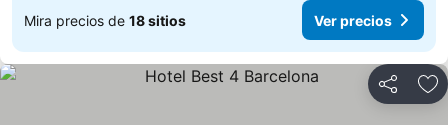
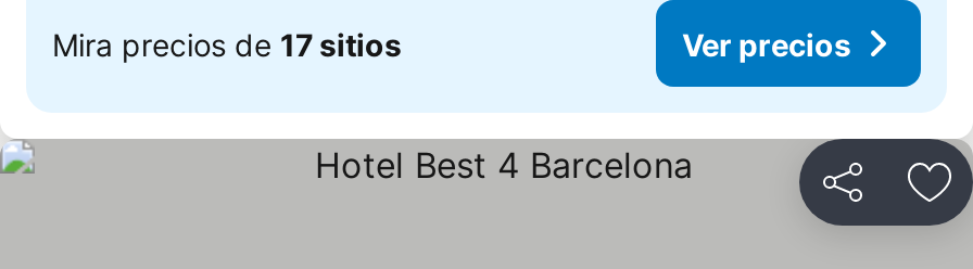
[24,11,186,28] Mira precios de 18 sitios -> [52,25,402,62] Mira precios de 17 sitios

